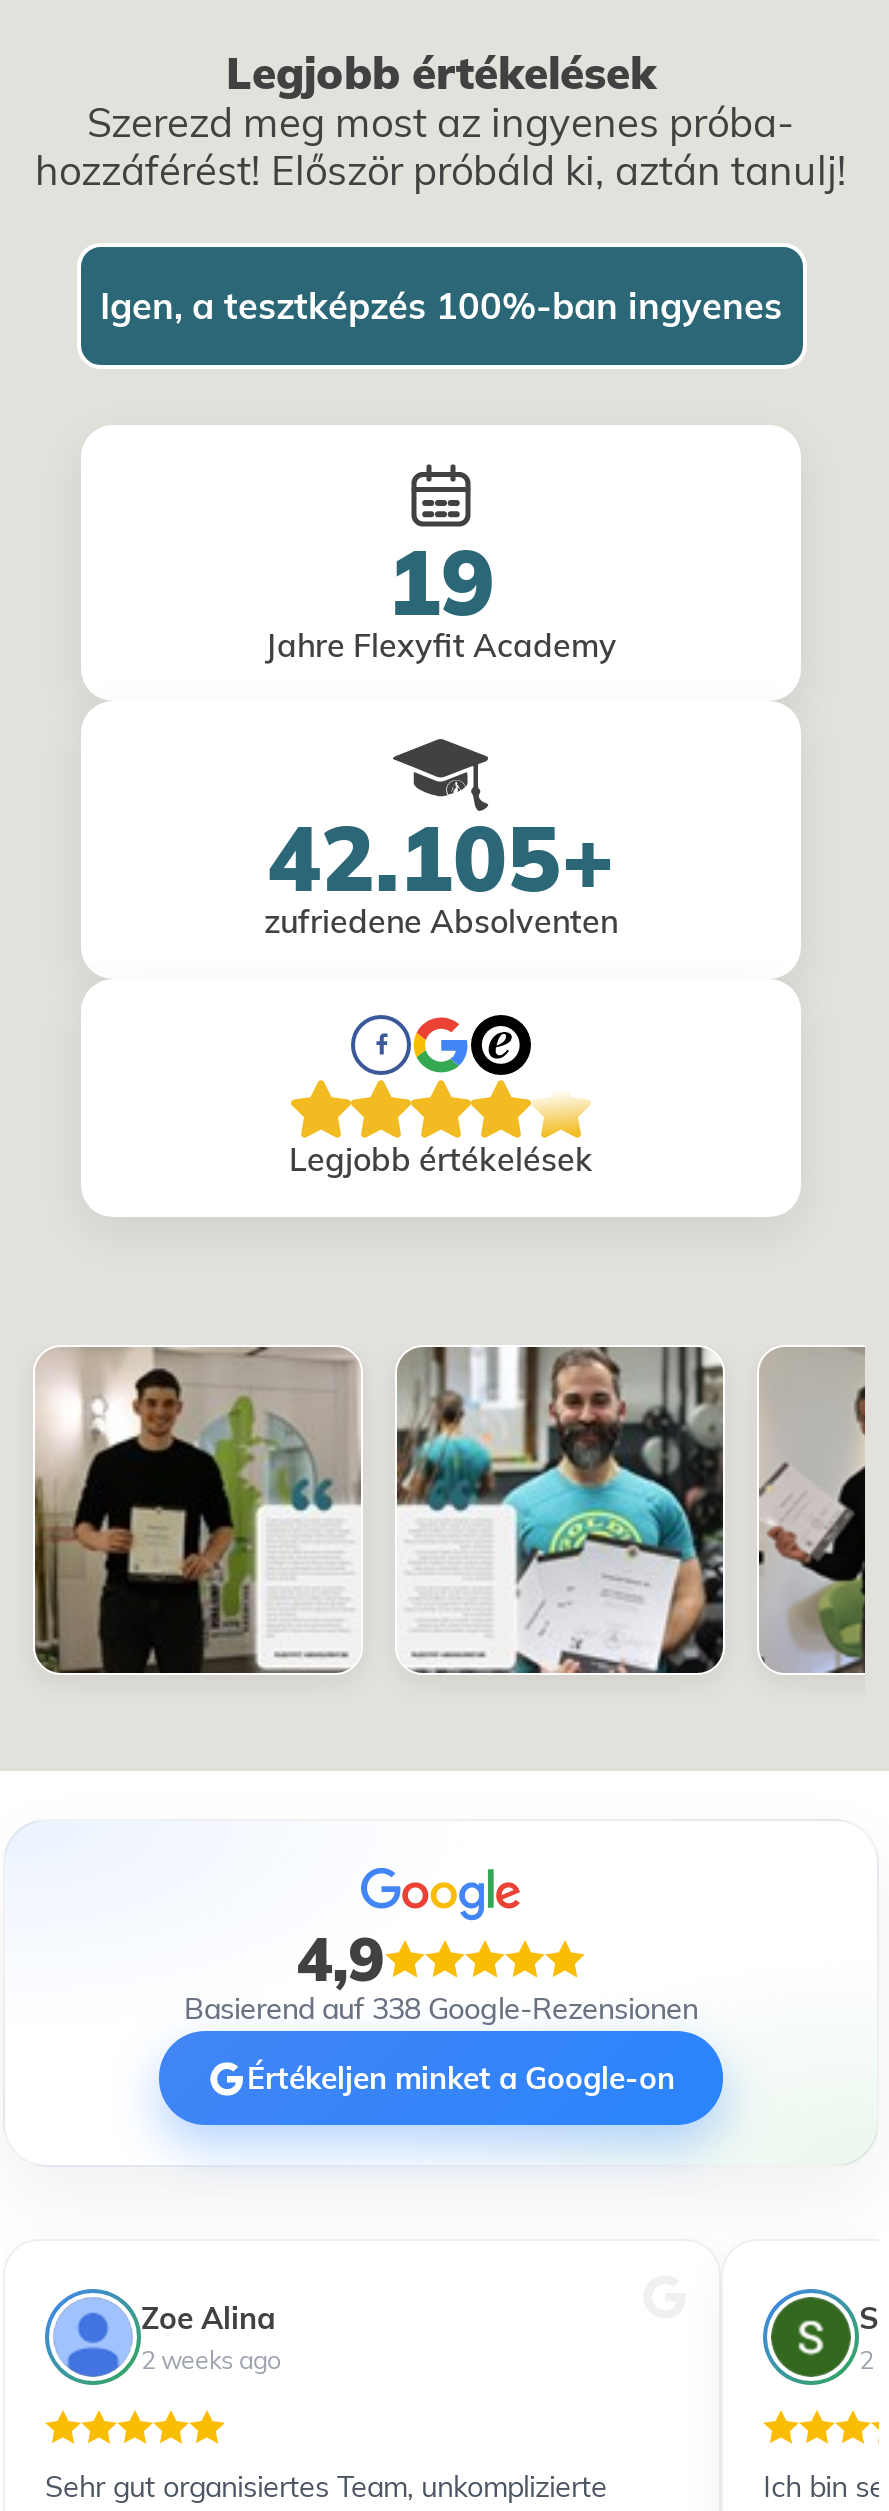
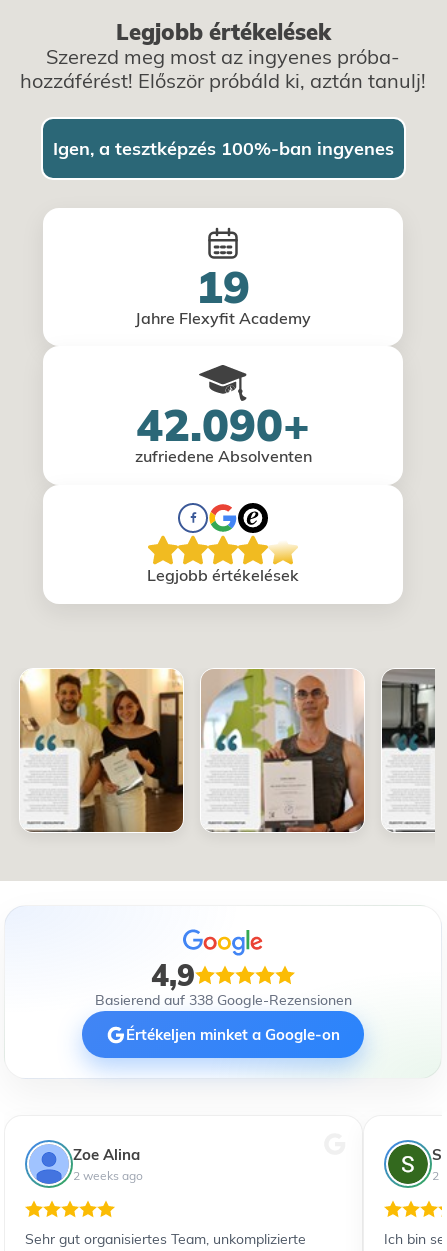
[267,801,615,913] 42.105+ -> [136,396,310,452] 42.090+
[33,1345,361,1673] [image] -> [20,669,184,832] [image]
[397,1345,725,1675] [image] -> [202,668,365,833] [image]
[757,1351,867,1673] [image] -> [381,670,435,833] [image]

